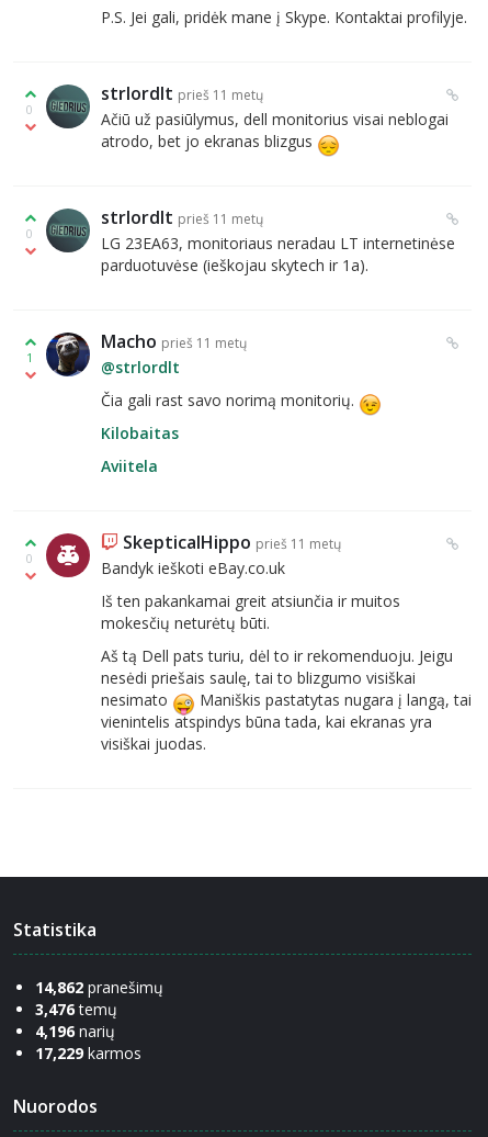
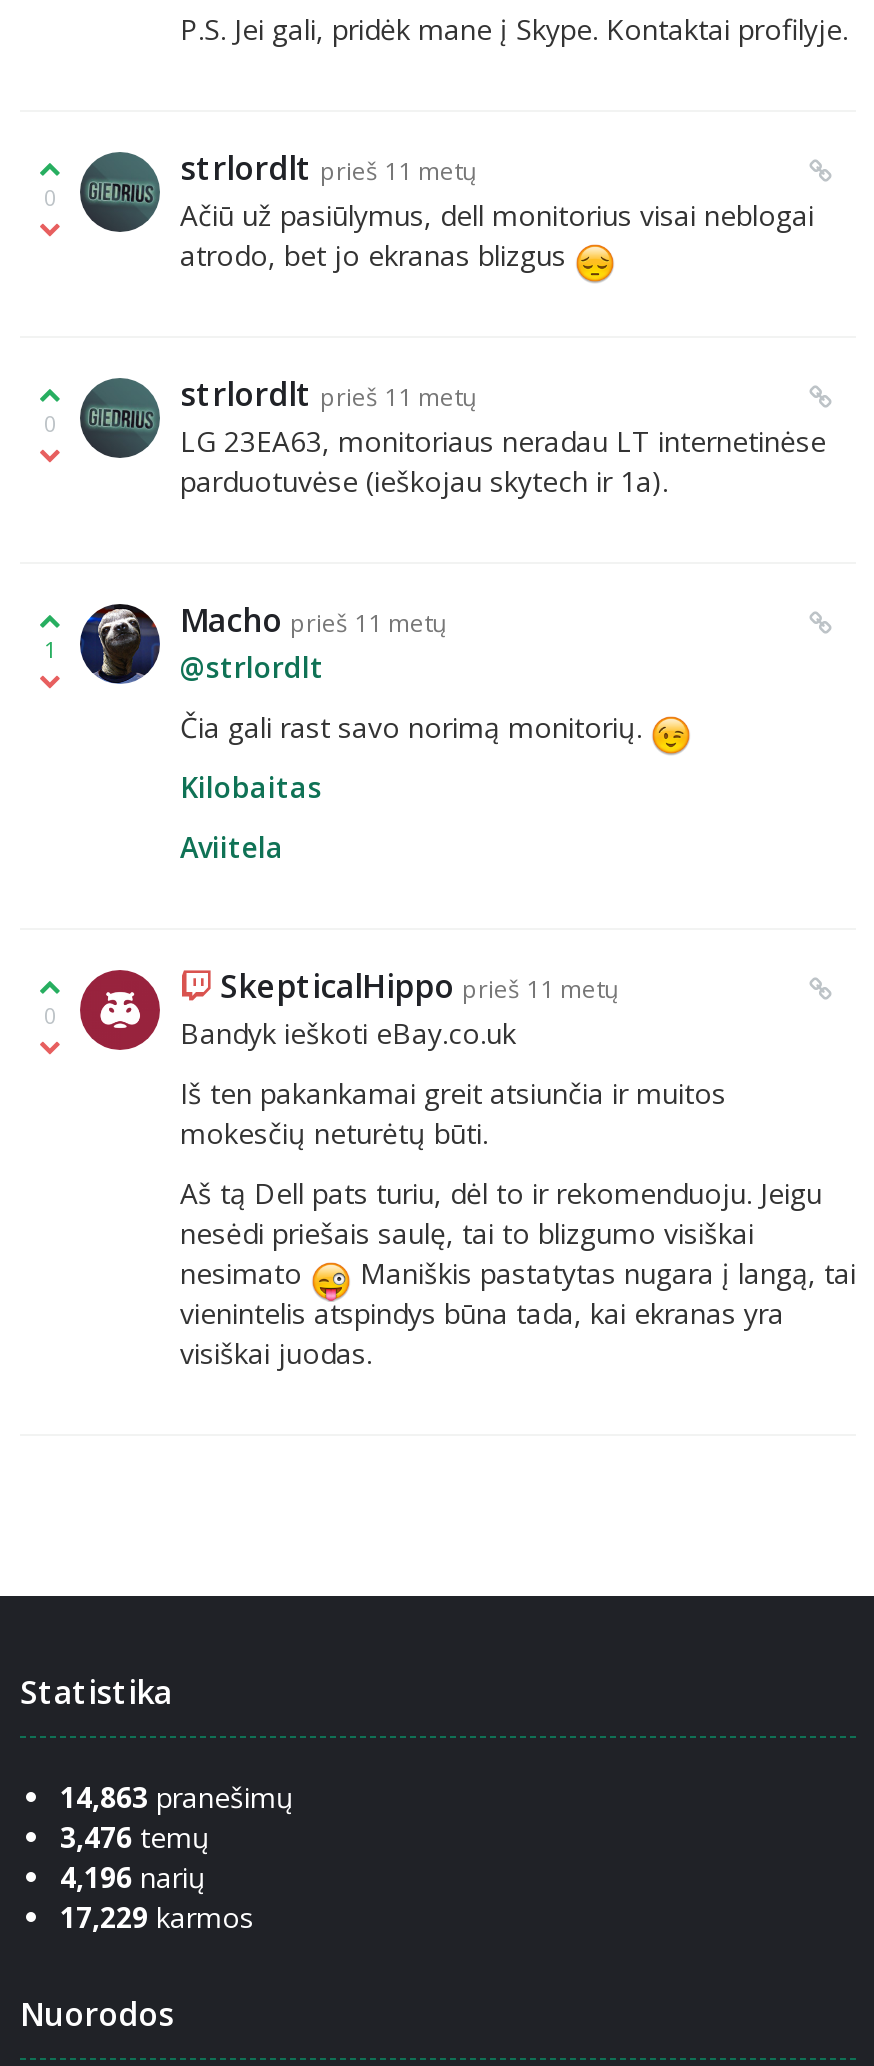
[35,977,163,998] 14,862 pranešimų -> [60,1778,294,1816] 14,863 pranešimų

